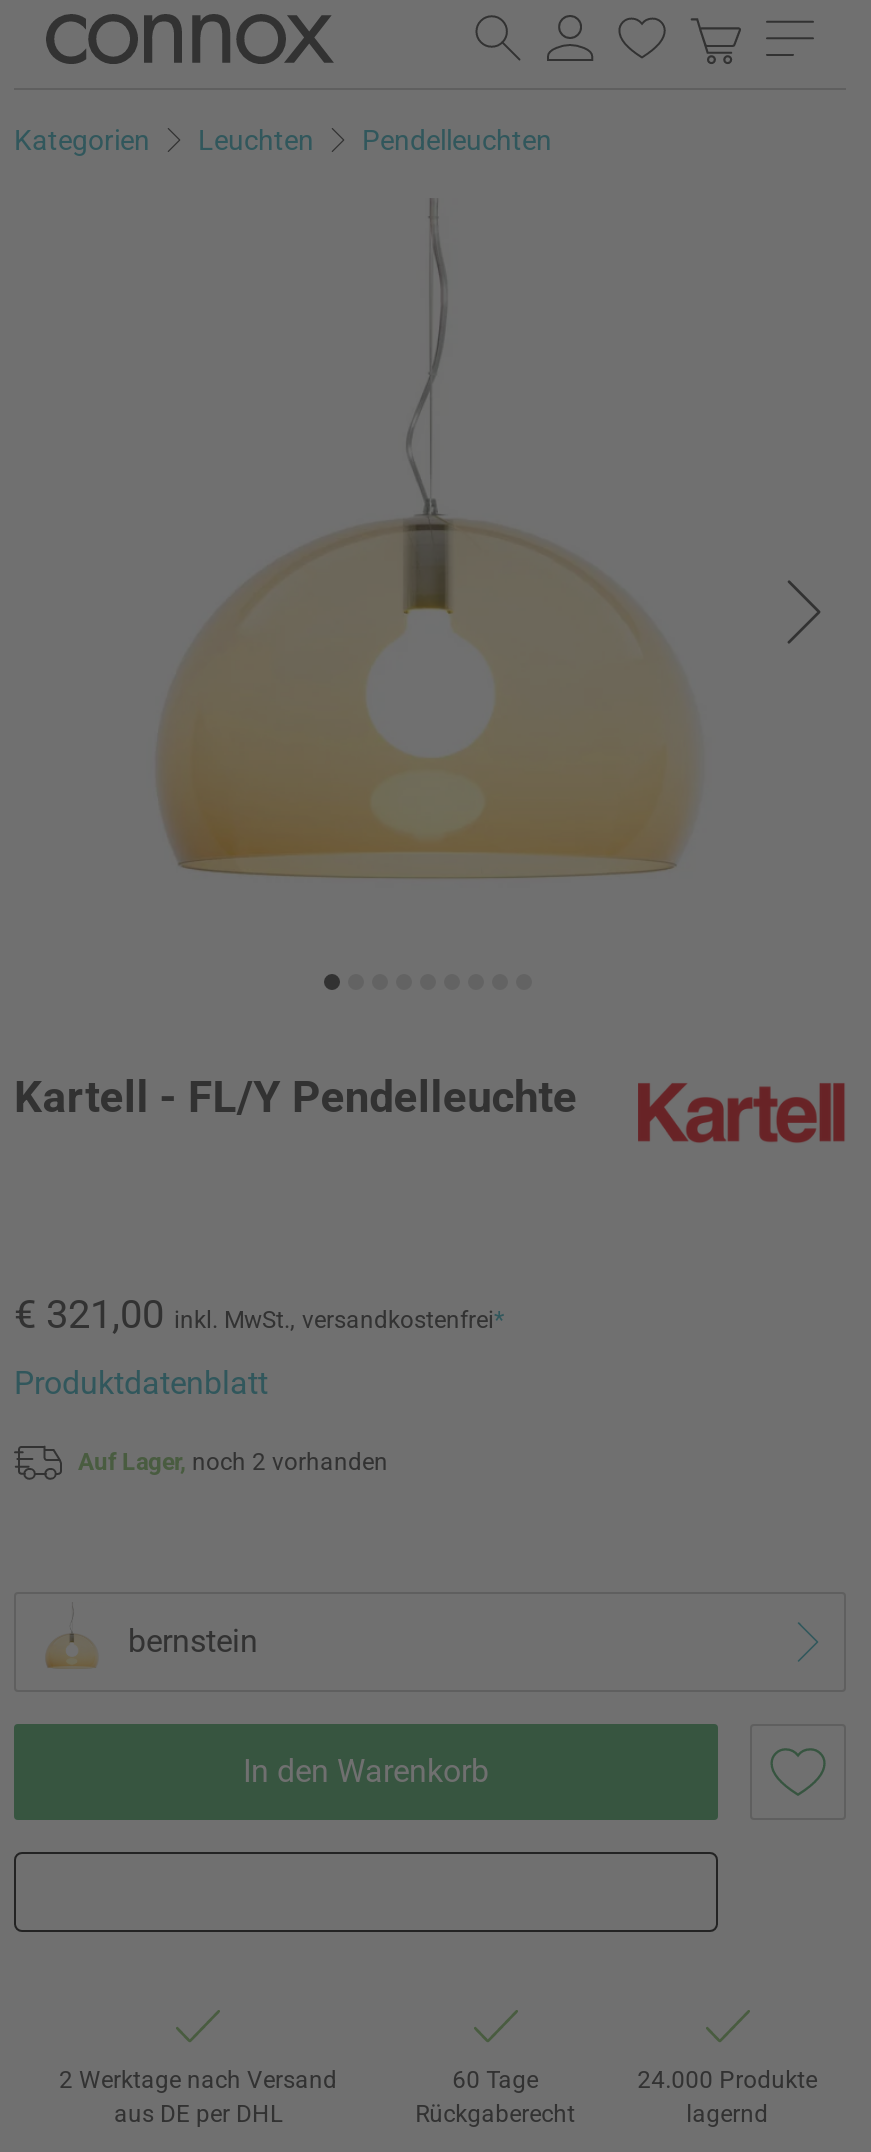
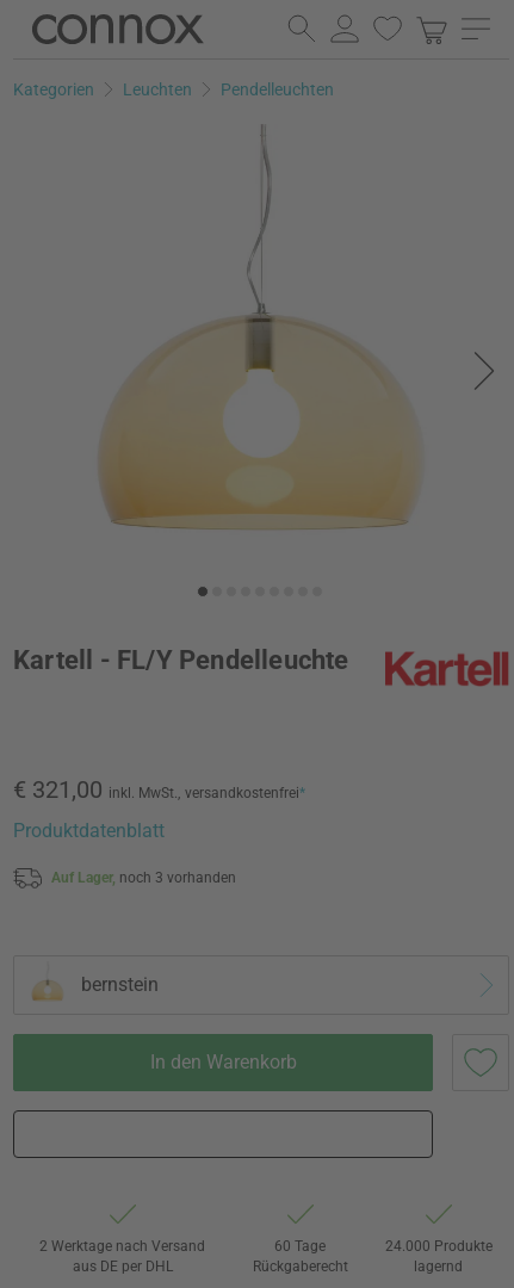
[78,1447,388,1475] Auf Lager, noch 2 vorhanden -> [51,869,236,885] Auf Lager, noch 3 vorhanden

